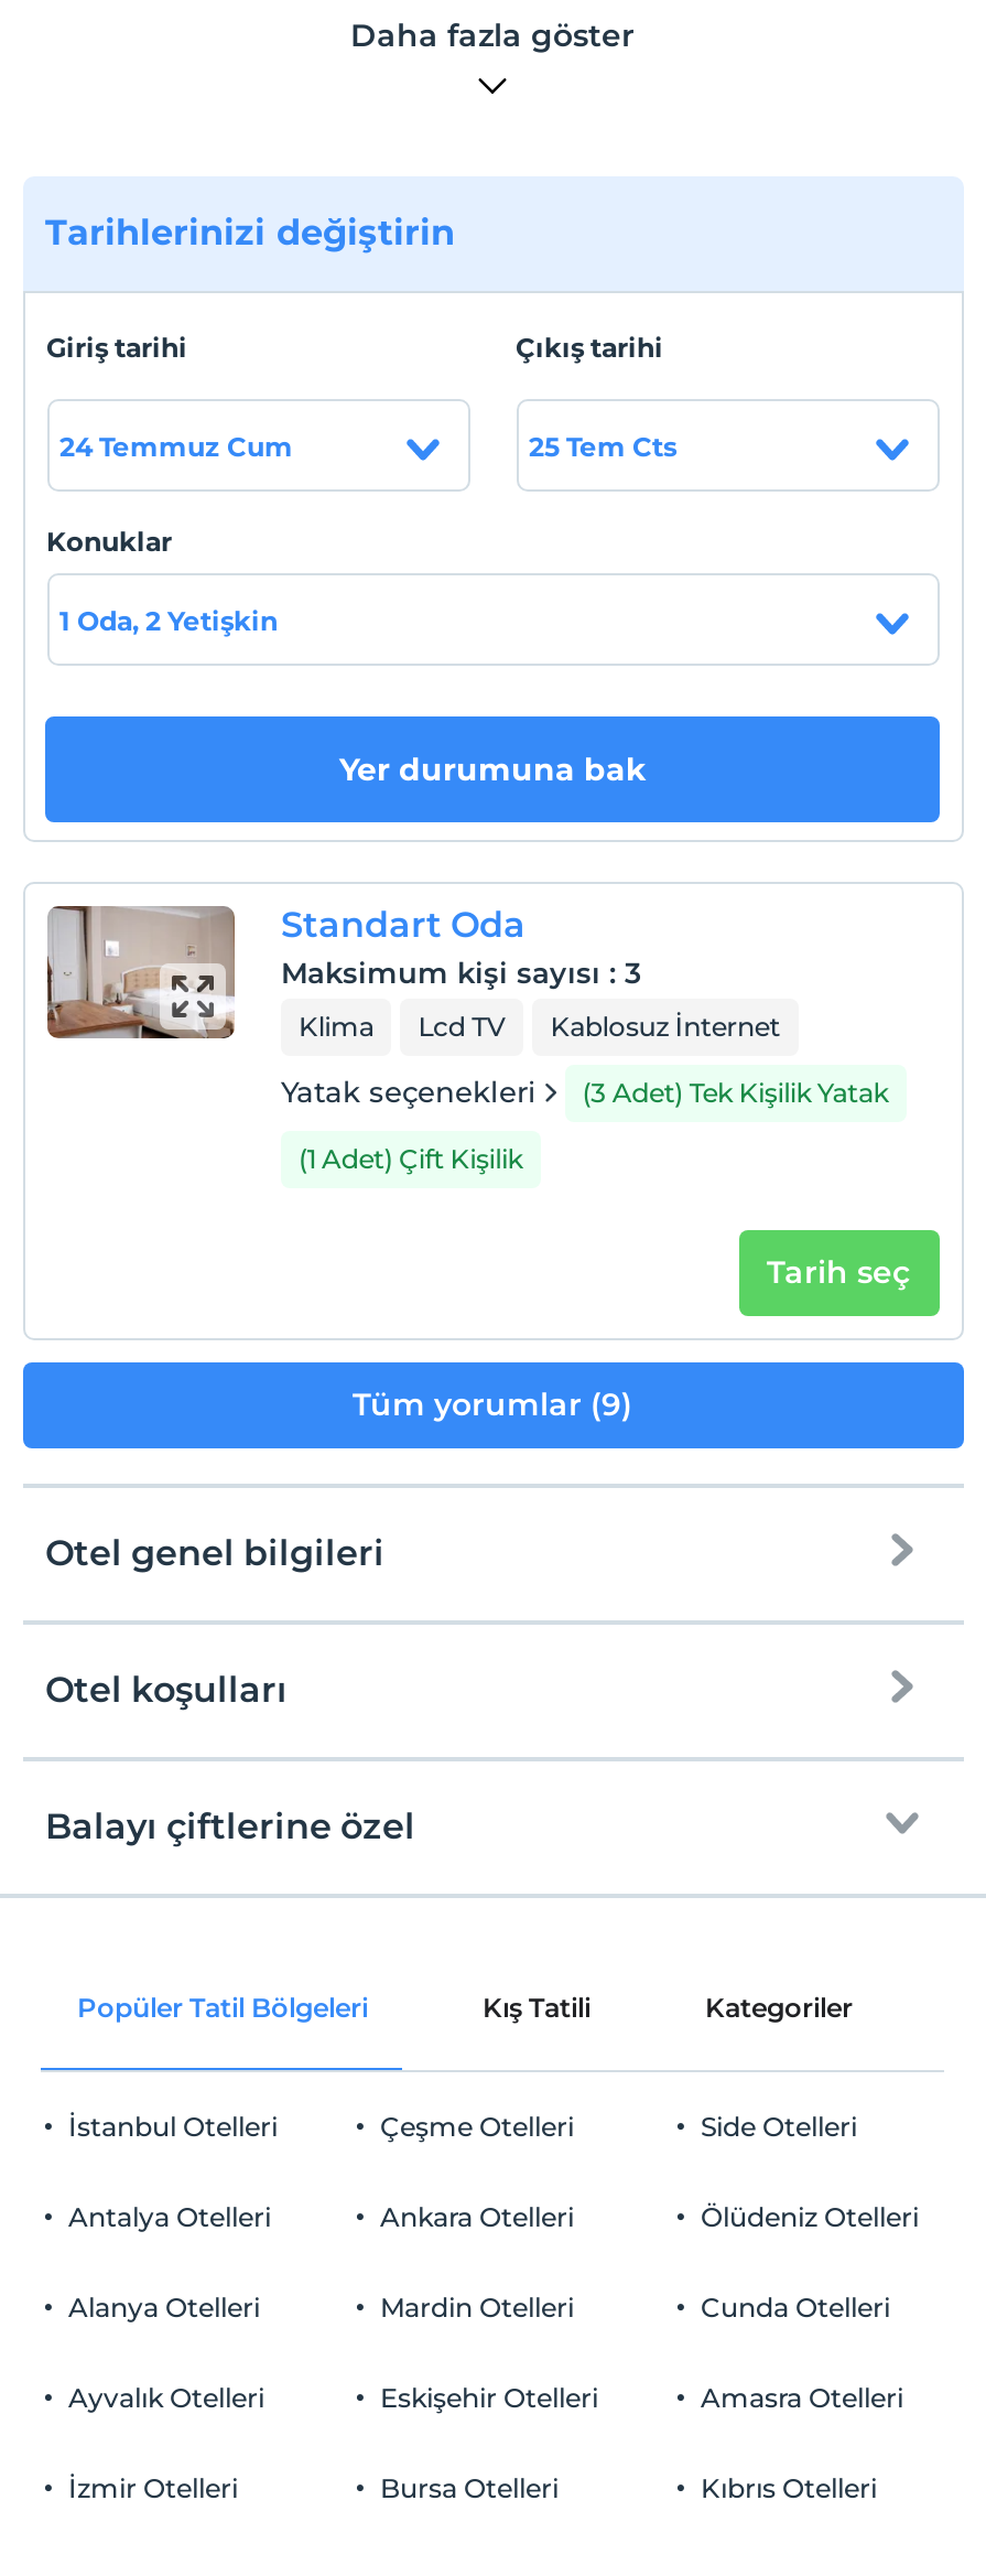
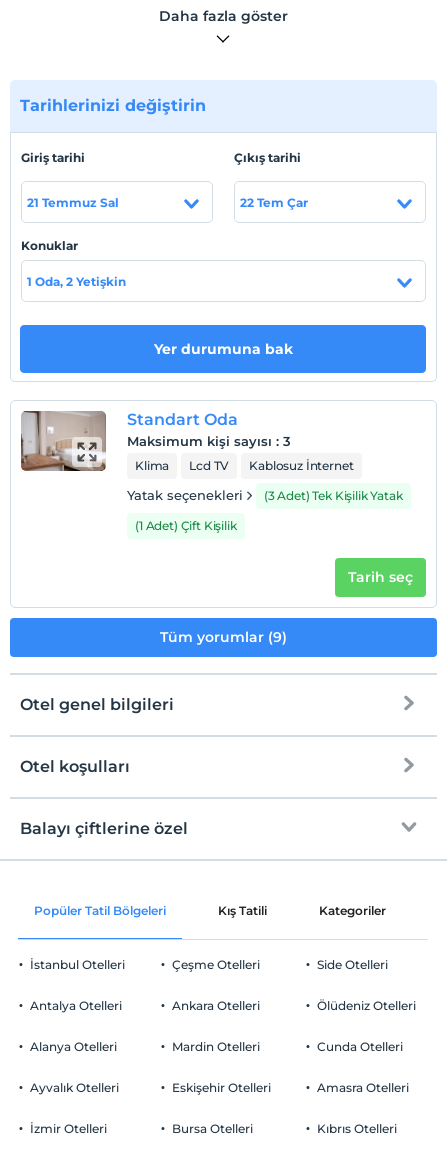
[59,429,293,462] 24 Temmuz Cum -> [26,194,118,209] 21 Temmuz Sal
[529,429,676,462] 25 Tem Cts -> [239,194,307,209] 22 Tem Çar

